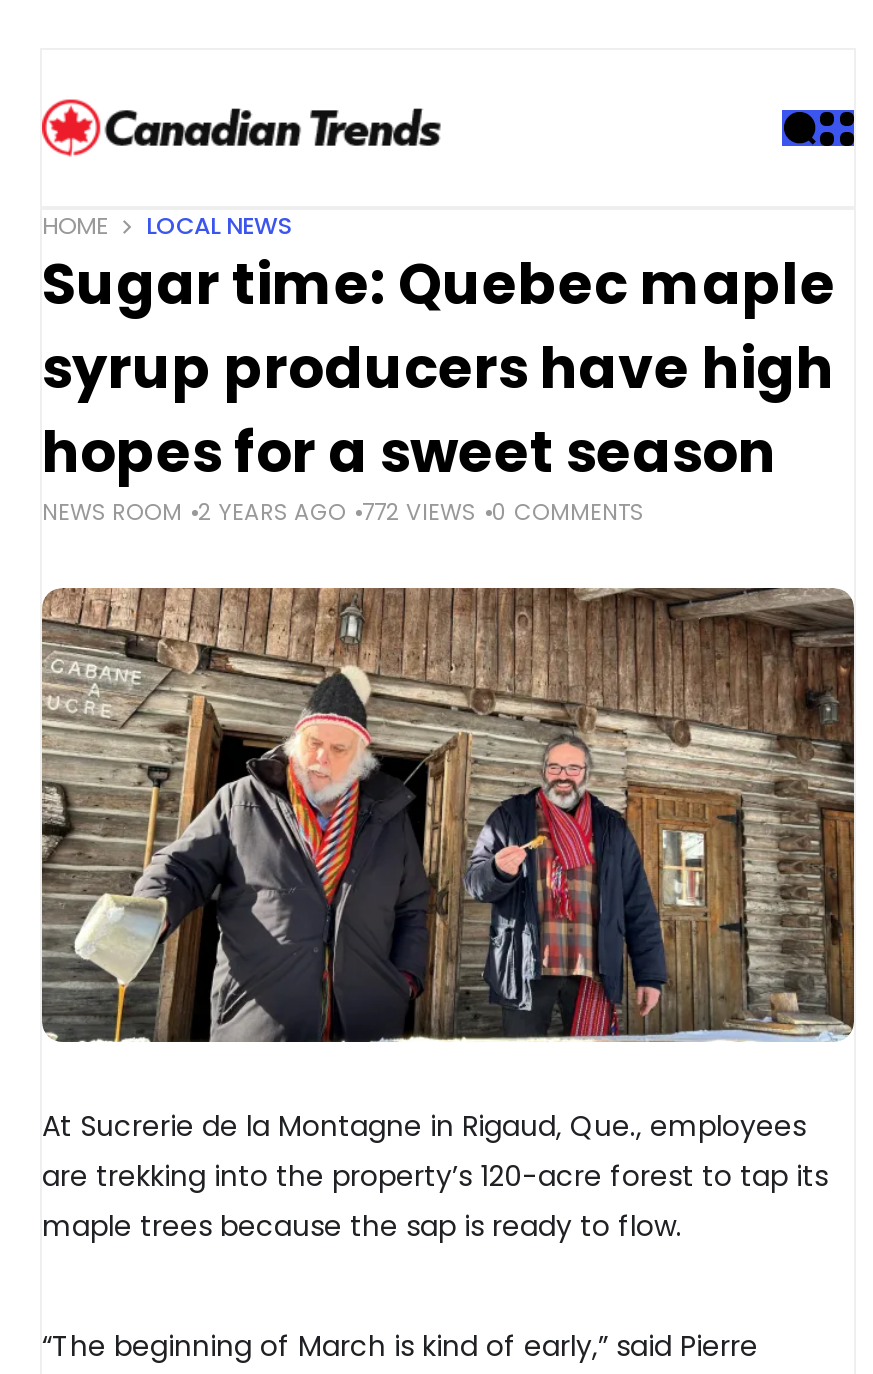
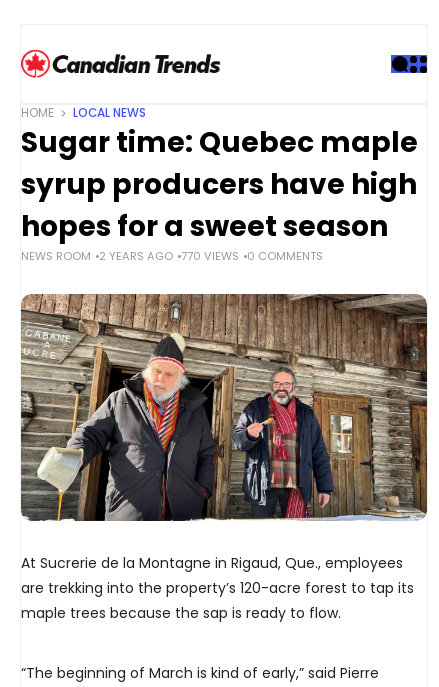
[42,496,644,528] NEWS ROOM 2 YEARS AGO 772 VIEWS 0 COMMENTS -> [21,248,323,264] NEWS ROOM 2 YEARS AGO 770 VIEWS 0 COMMENTS

